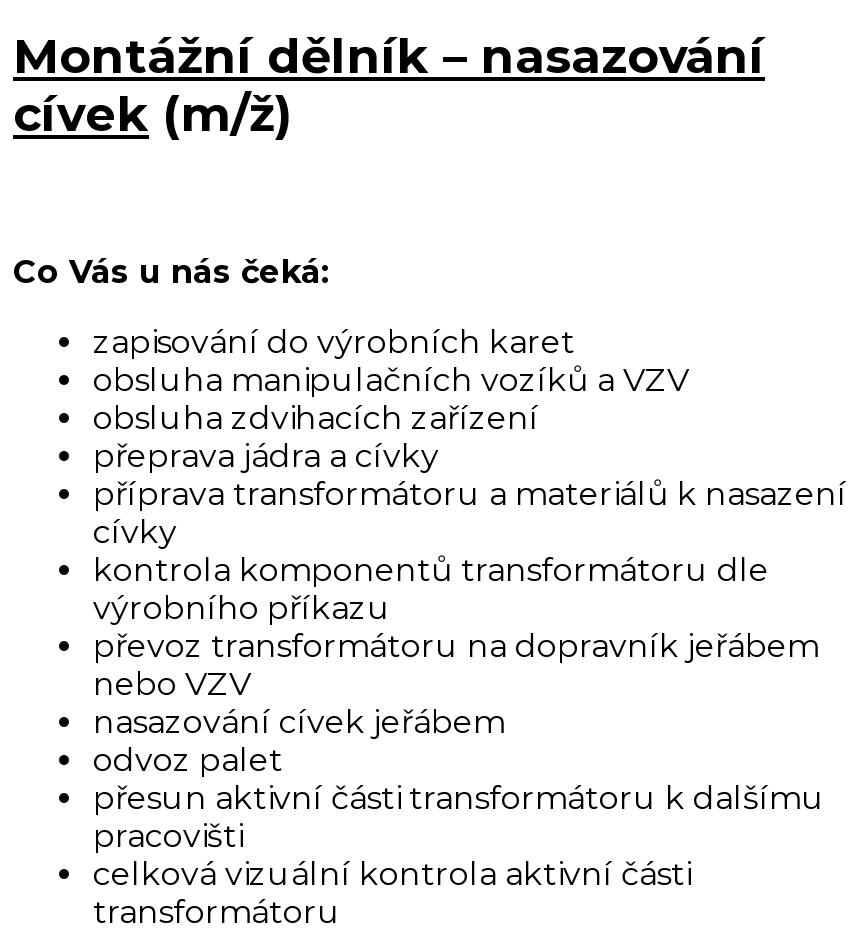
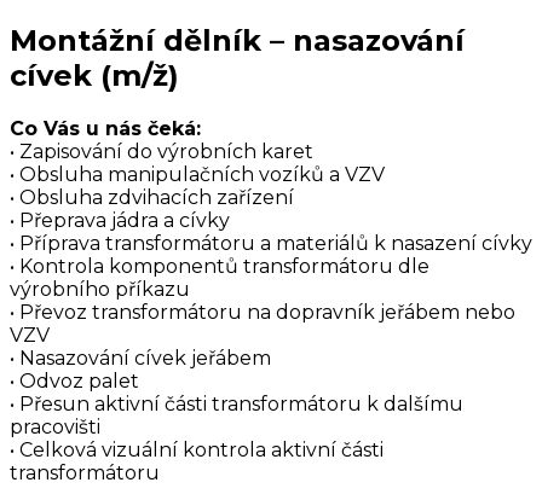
[93,323,847,589] zapisování do výrobních karet | obsluha manipulačních vozíků a VZV | obsluha zdvihacích zařízení | přeprava jádra a cívky | příprava transformátoru a materiálů k nasazení | cívky | kontrola komponentů transformátoru dle -> [10,140,532,278] • Zapisování do výrobních karet | • Obsluha manipulačních vozíků a VZV | • Obsluha zdvihacích zařízení | • Přeprava jádra a cívky | • Příprava transformátoru a materiálů k nasazení cívky | • Kontrola komponentů transformátoru dle
[93,627,825,817] převoz transformátoru na dopravník jeřábem | nebo VZV | nasazování cívek jeřábem | odvoz palet | přesun aktivní části transformátoru k dalšímu -> [10,301,515,415] • Převoz transformátoru na dopravník jeřábem nebo | VZV | • Nasazování cívek jeřábem | • Odvoz palet | • Přesun aktivní části transformátoru k dalšímu
[93,855,691,893] celková vizuální kontrola aktivní části -> [10,438,384,461] • Celková vizuální kontrola aktivní části

